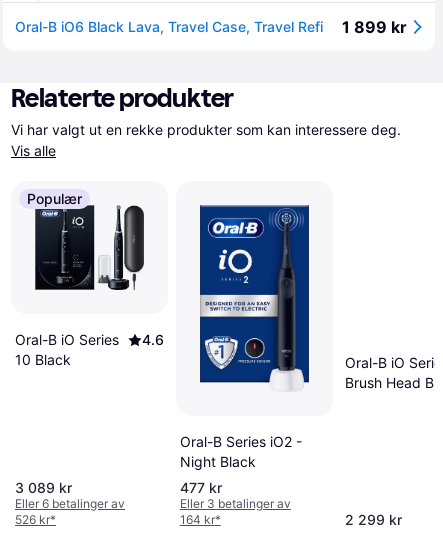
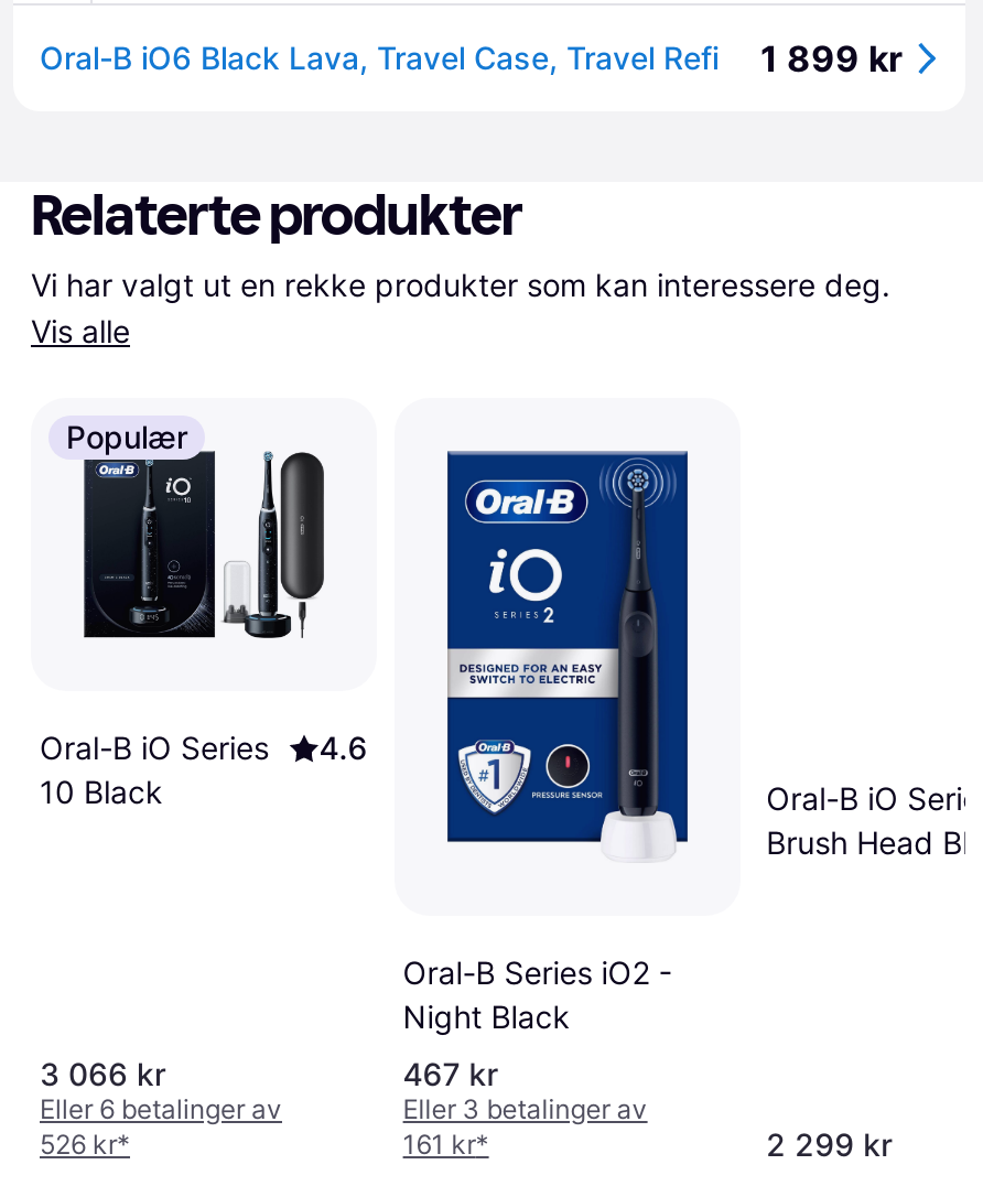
[15,479,72,496] 3 089 kr -> [40,1054,165,1092] 3 066 kr
[180,479,222,496] 477 kr -> [403,1054,498,1092] 467 kr
[180,512,221,527] 164 kr* -> [403,1127,489,1160] 161 kr*

